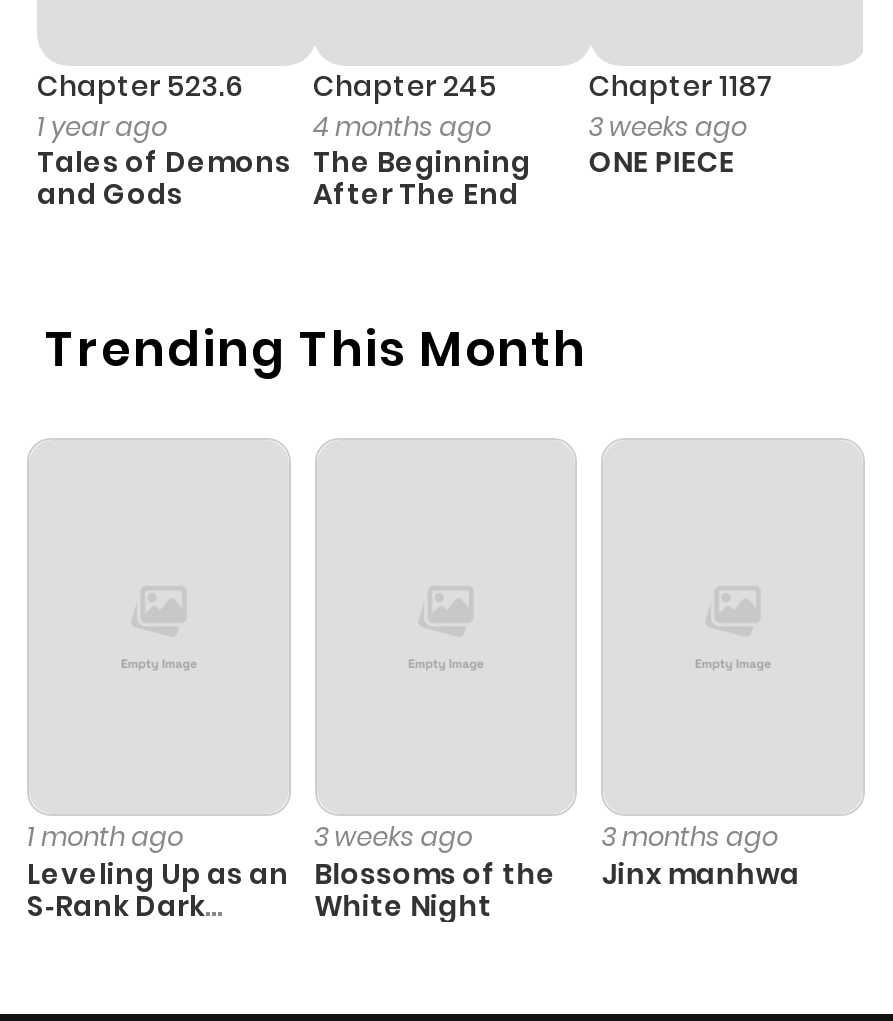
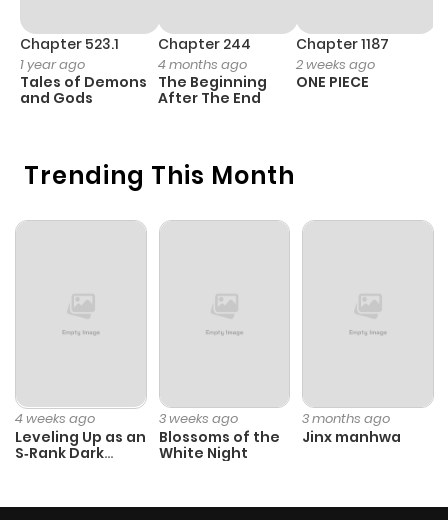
[37,66,243,106] Chapter 523.6 -> [20,34,119,54] Chapter 523.1
[313,66,497,106] Chapter 245 -> [158,34,251,54] Chapter 244
[589,108,747,146] 3 weeks ago -> [296,55,375,74] 2 weeks ago
[27,817,183,855] 1 month ago -> [15,409,95,428] 4 weeks ago

